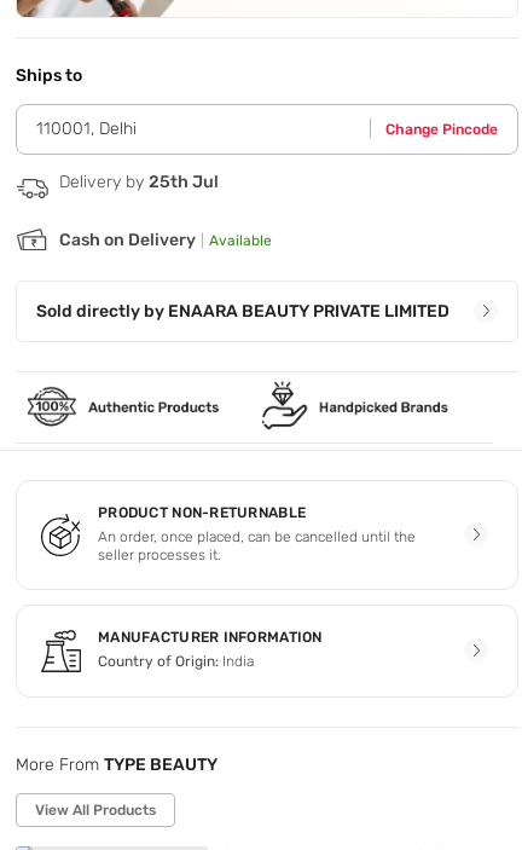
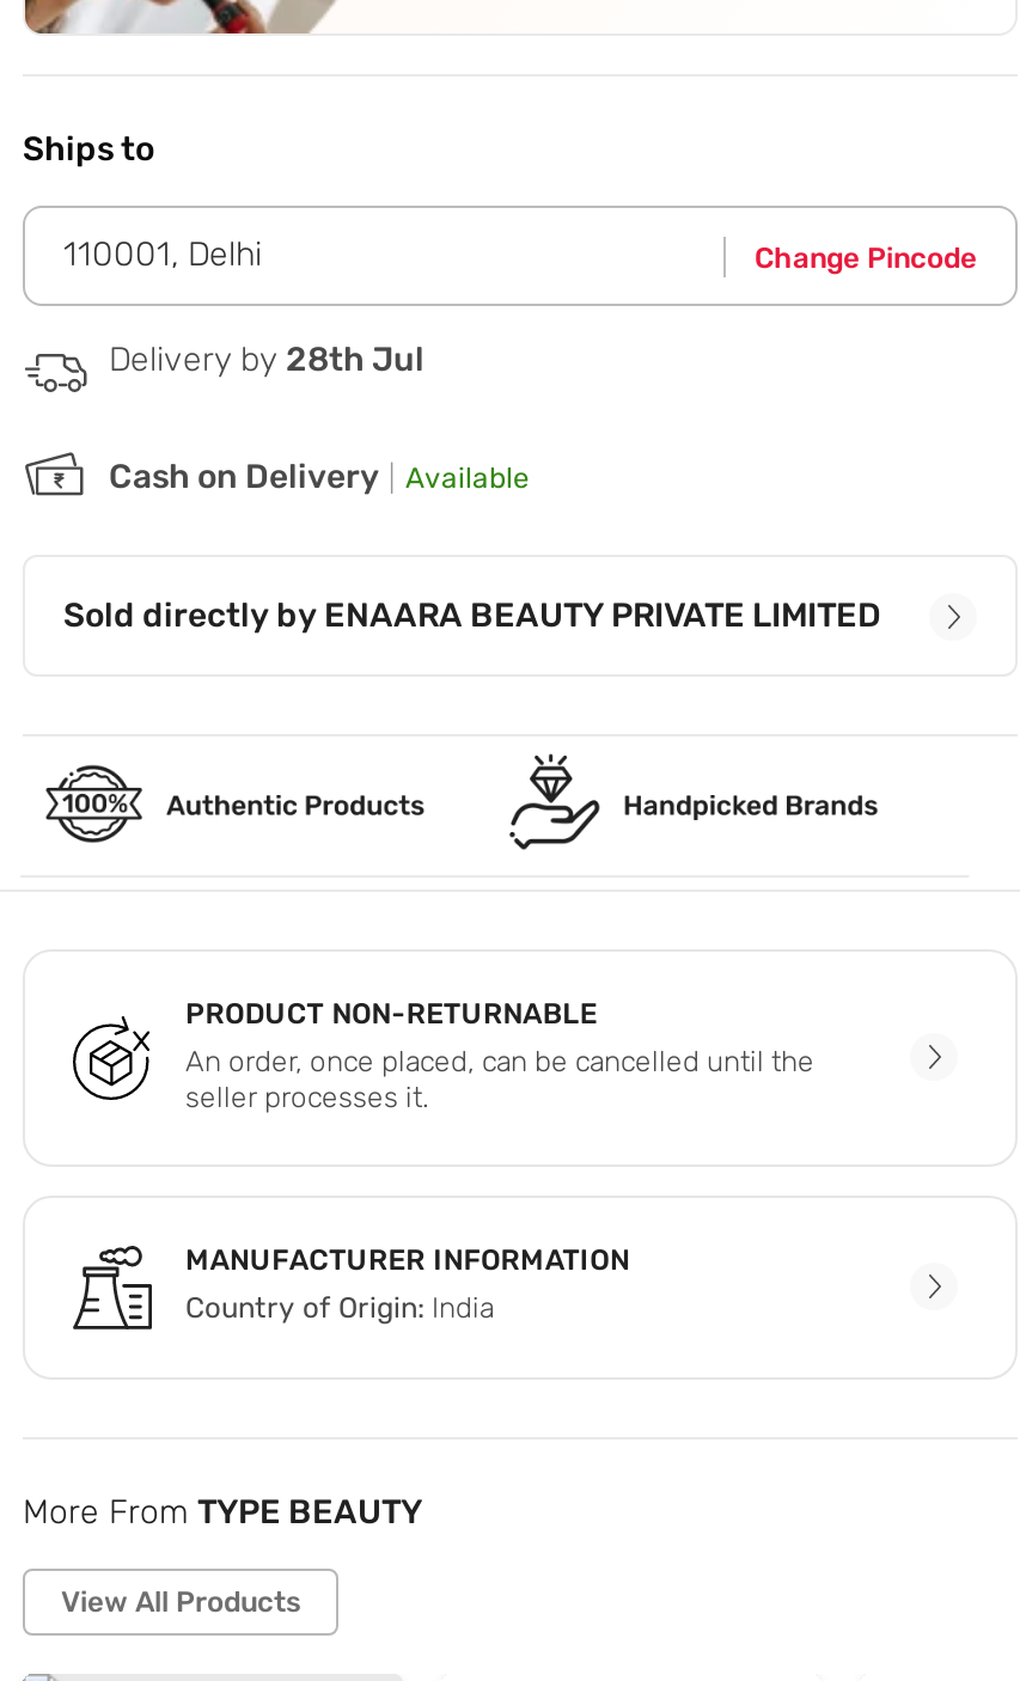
[59,172,219,192] Delivery by 25th Jul -> [109,339,425,380] Delivery by 28th Jul

